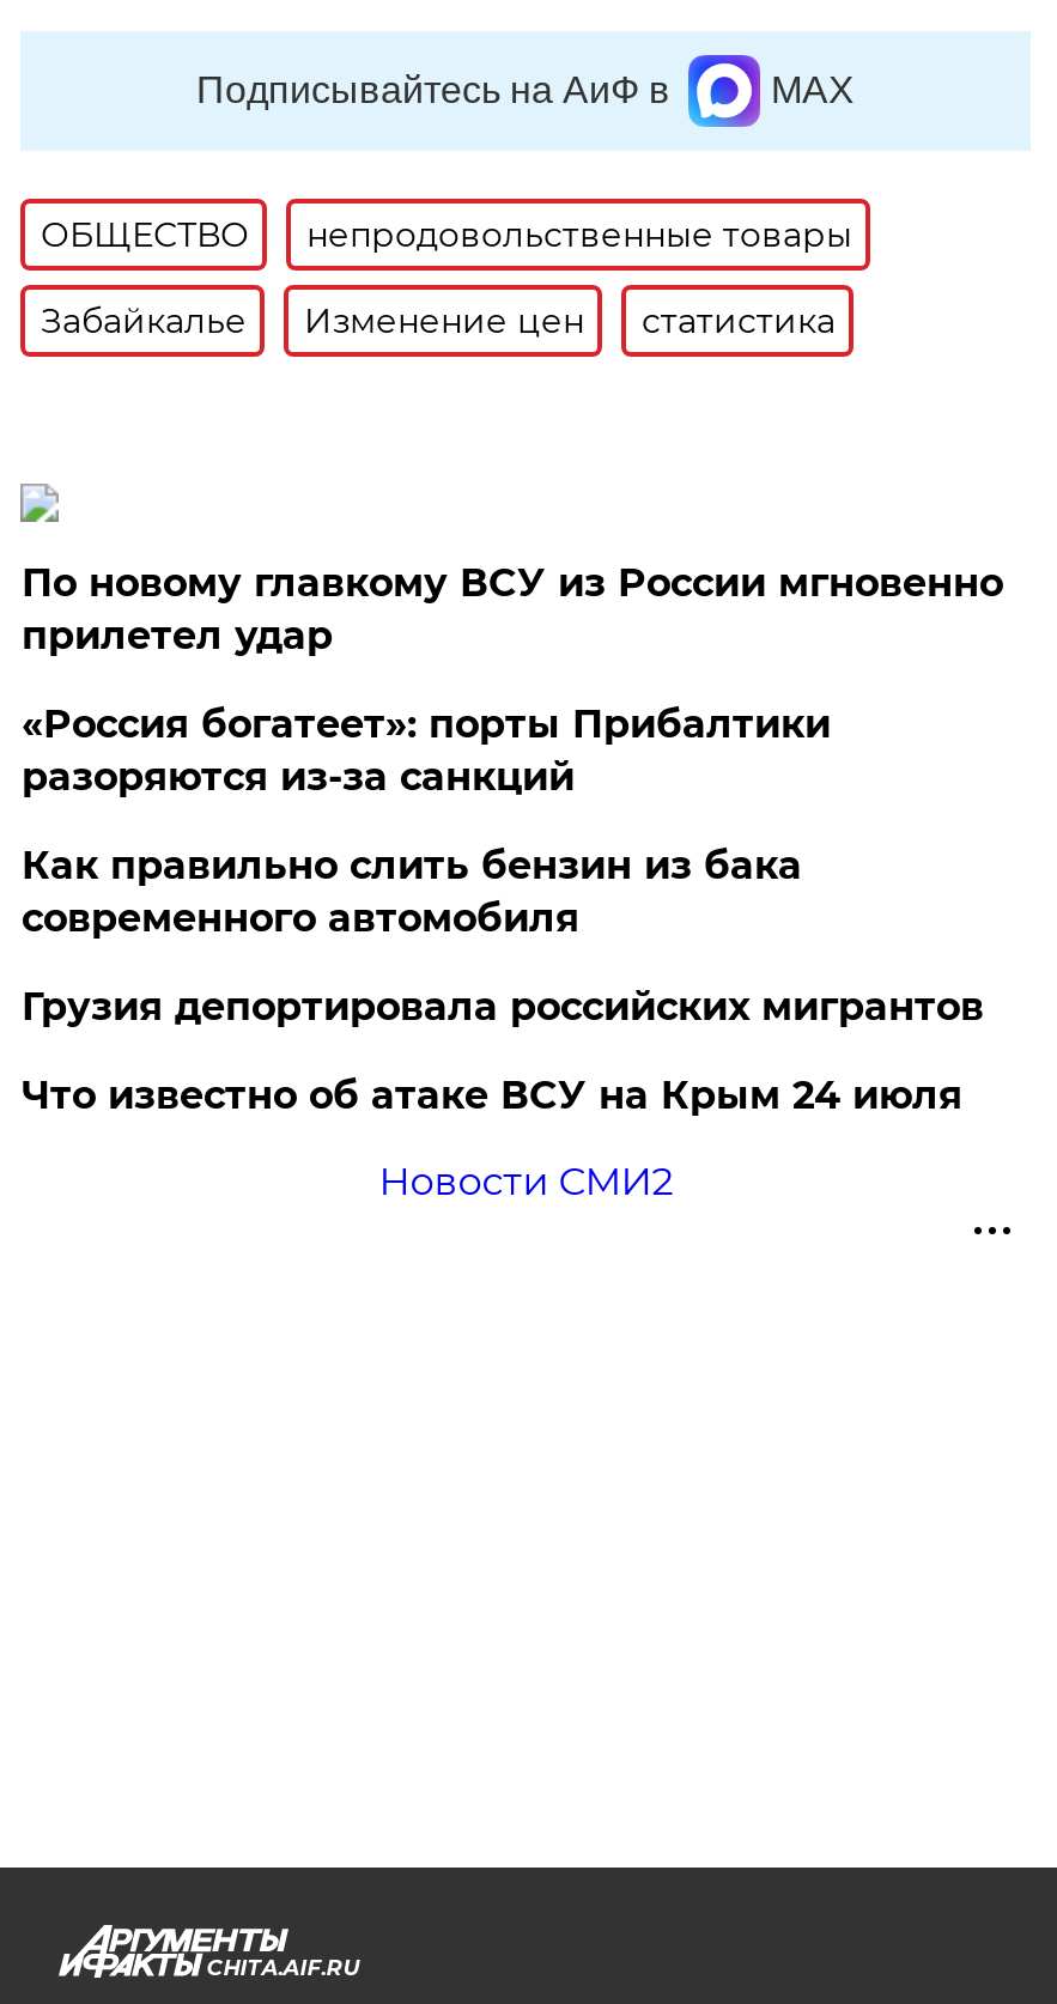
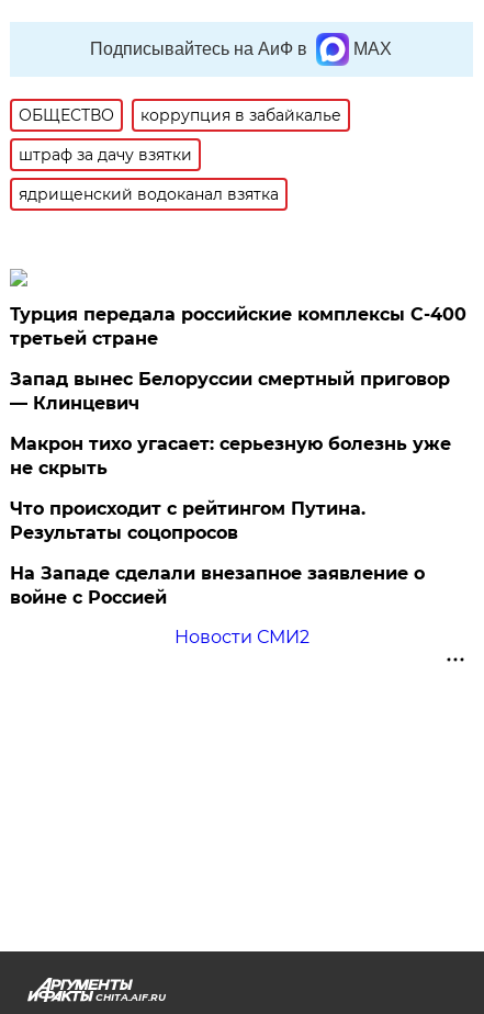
[40,213,852,342] непродовольственные товары | Забайкалье | Изменение цен | статистика -> [19,105,342,204] коррупция в забайкалье | штраф за дачу взятки | ядрищенский водоканал взятка
[21,560,1003,1118] По новому главкому ВСУ из России мгновенно | прилетел удар | «Россия богатеет»: порты Прибалтики | разоряются из-за санкций | Как правильно слить бензин из бака | современного автомобиля | Грузия депортировала российских мигрантов | Что известно об атаке ВСУ на Крым 24 июля -> [10,304,467,608] Турция передала российские комплексы С-400 | третьей стране | Запад вынес Белоруссии смертный приговор | — Клинцевич | Макрон тихо угасает: серьезную болезнь уже | не скрыть | Что происходит с рейтингом Путина. | Результаты соцопросов | На Западе сделали внезапное заявление о | войне с Россией

